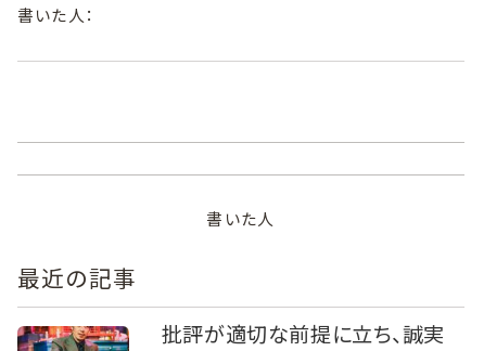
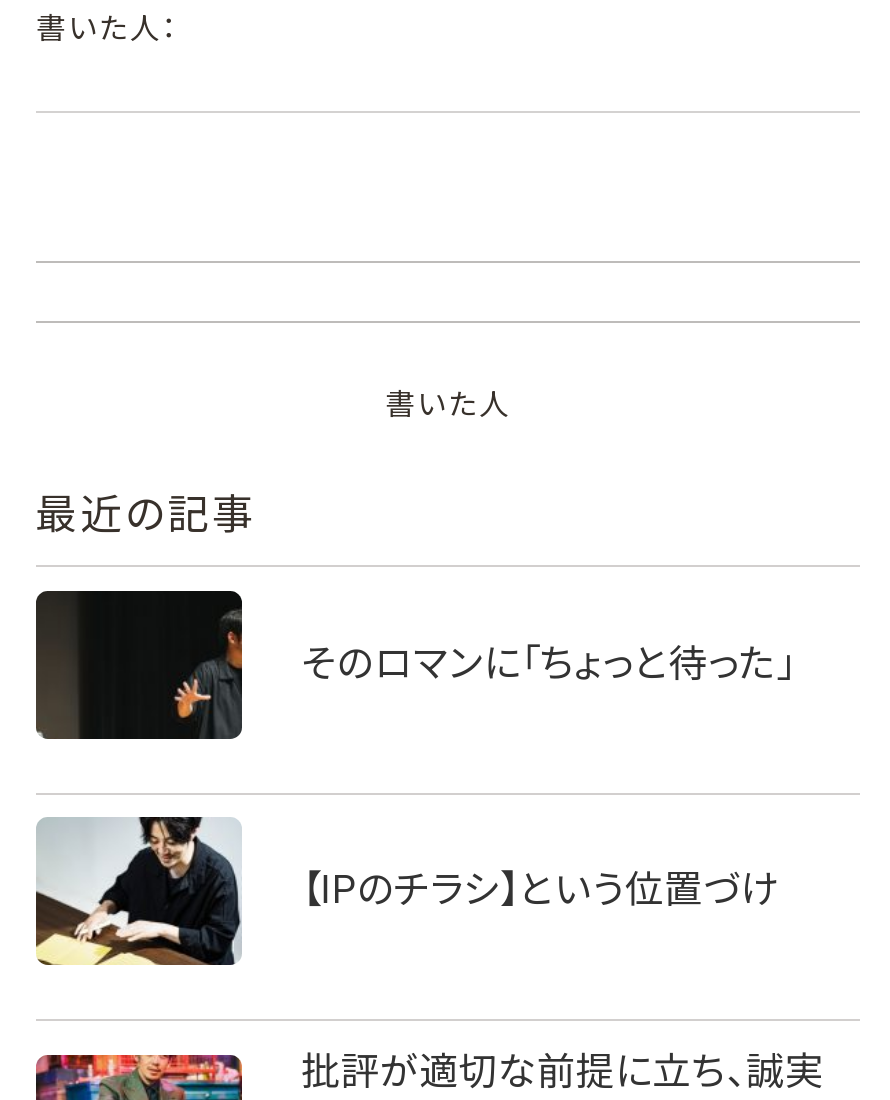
none -> [34,587,795,741] [image] | そのロマンに「ちょっと待った」
none -> [36,813,779,965] [image] | 【IPのチラシ】という位置づけ

